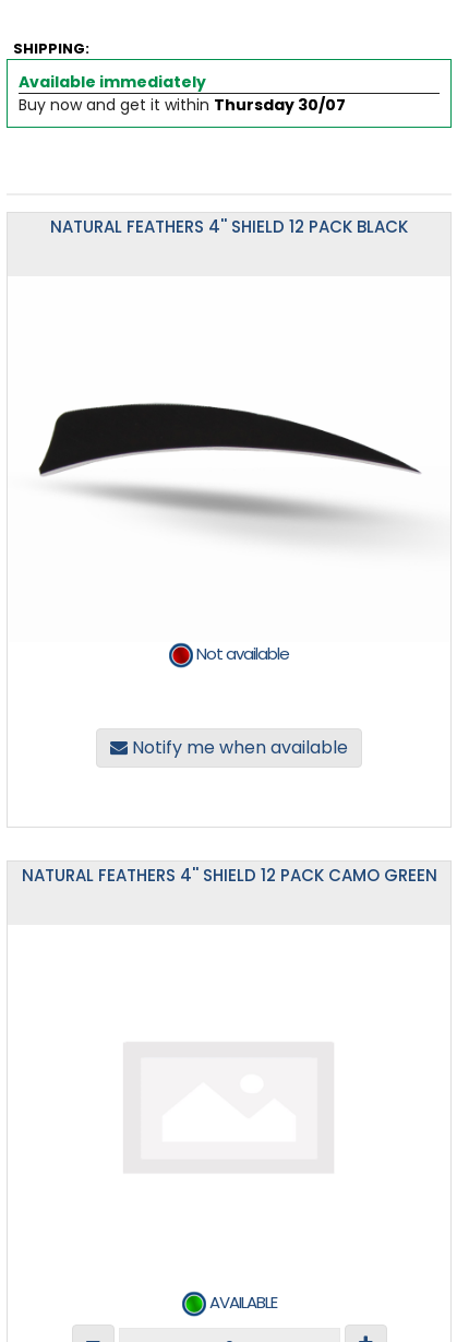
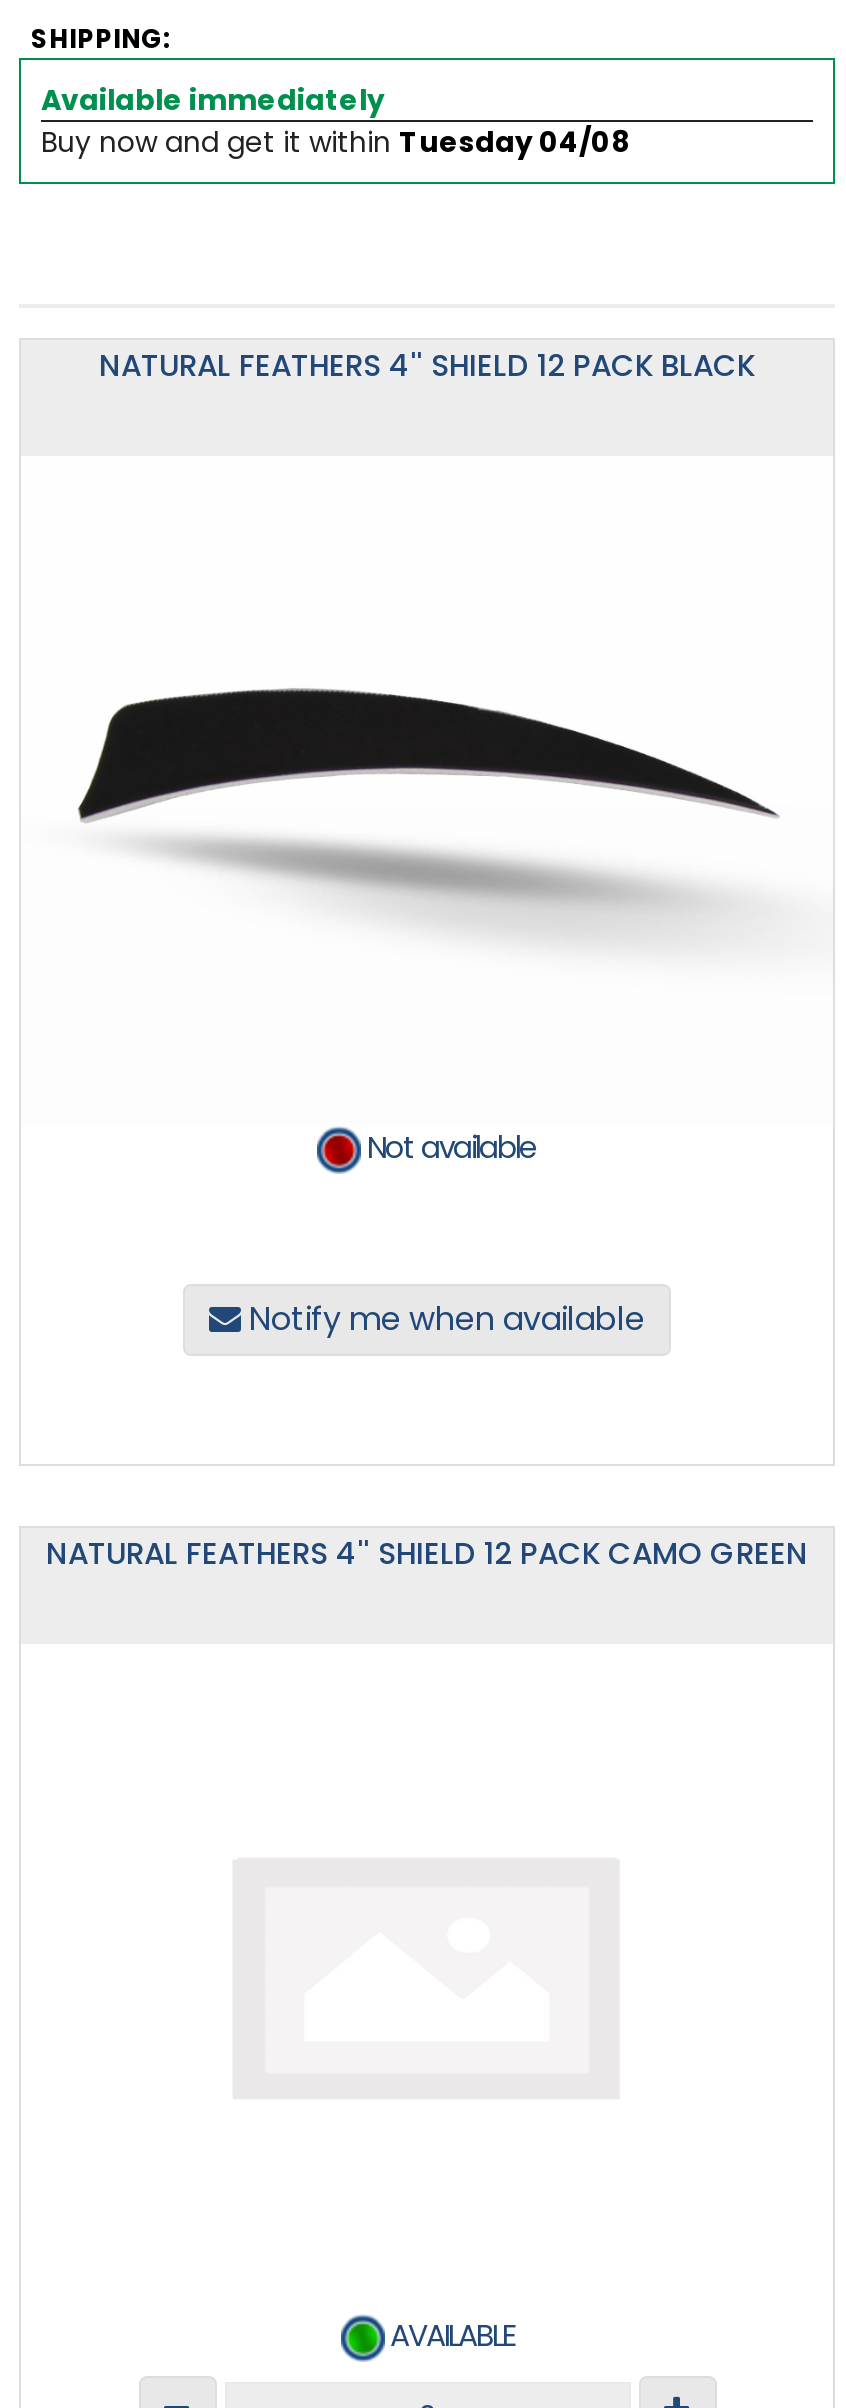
[19,93,346,115] Buy now and get it within Thursday 30/07 -> [41,121,629,161] Buy now and get it within Tuesday 04/08

